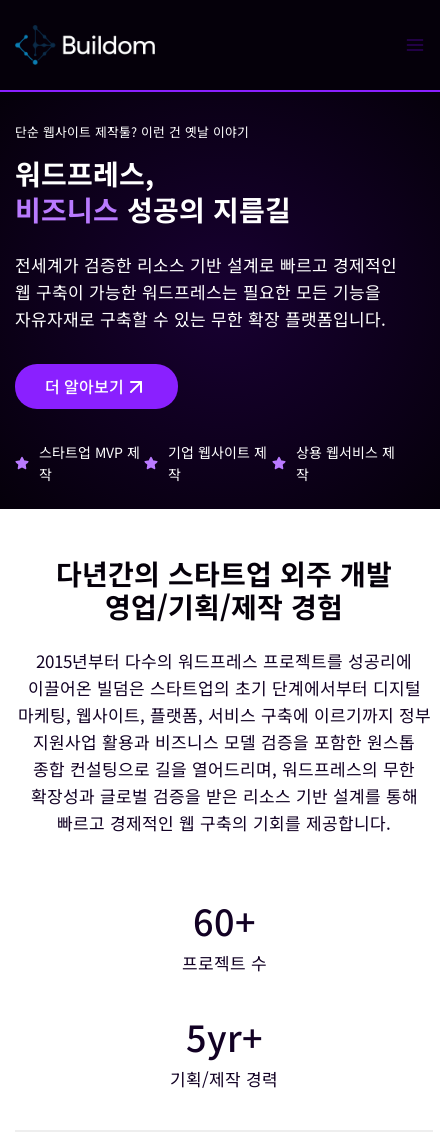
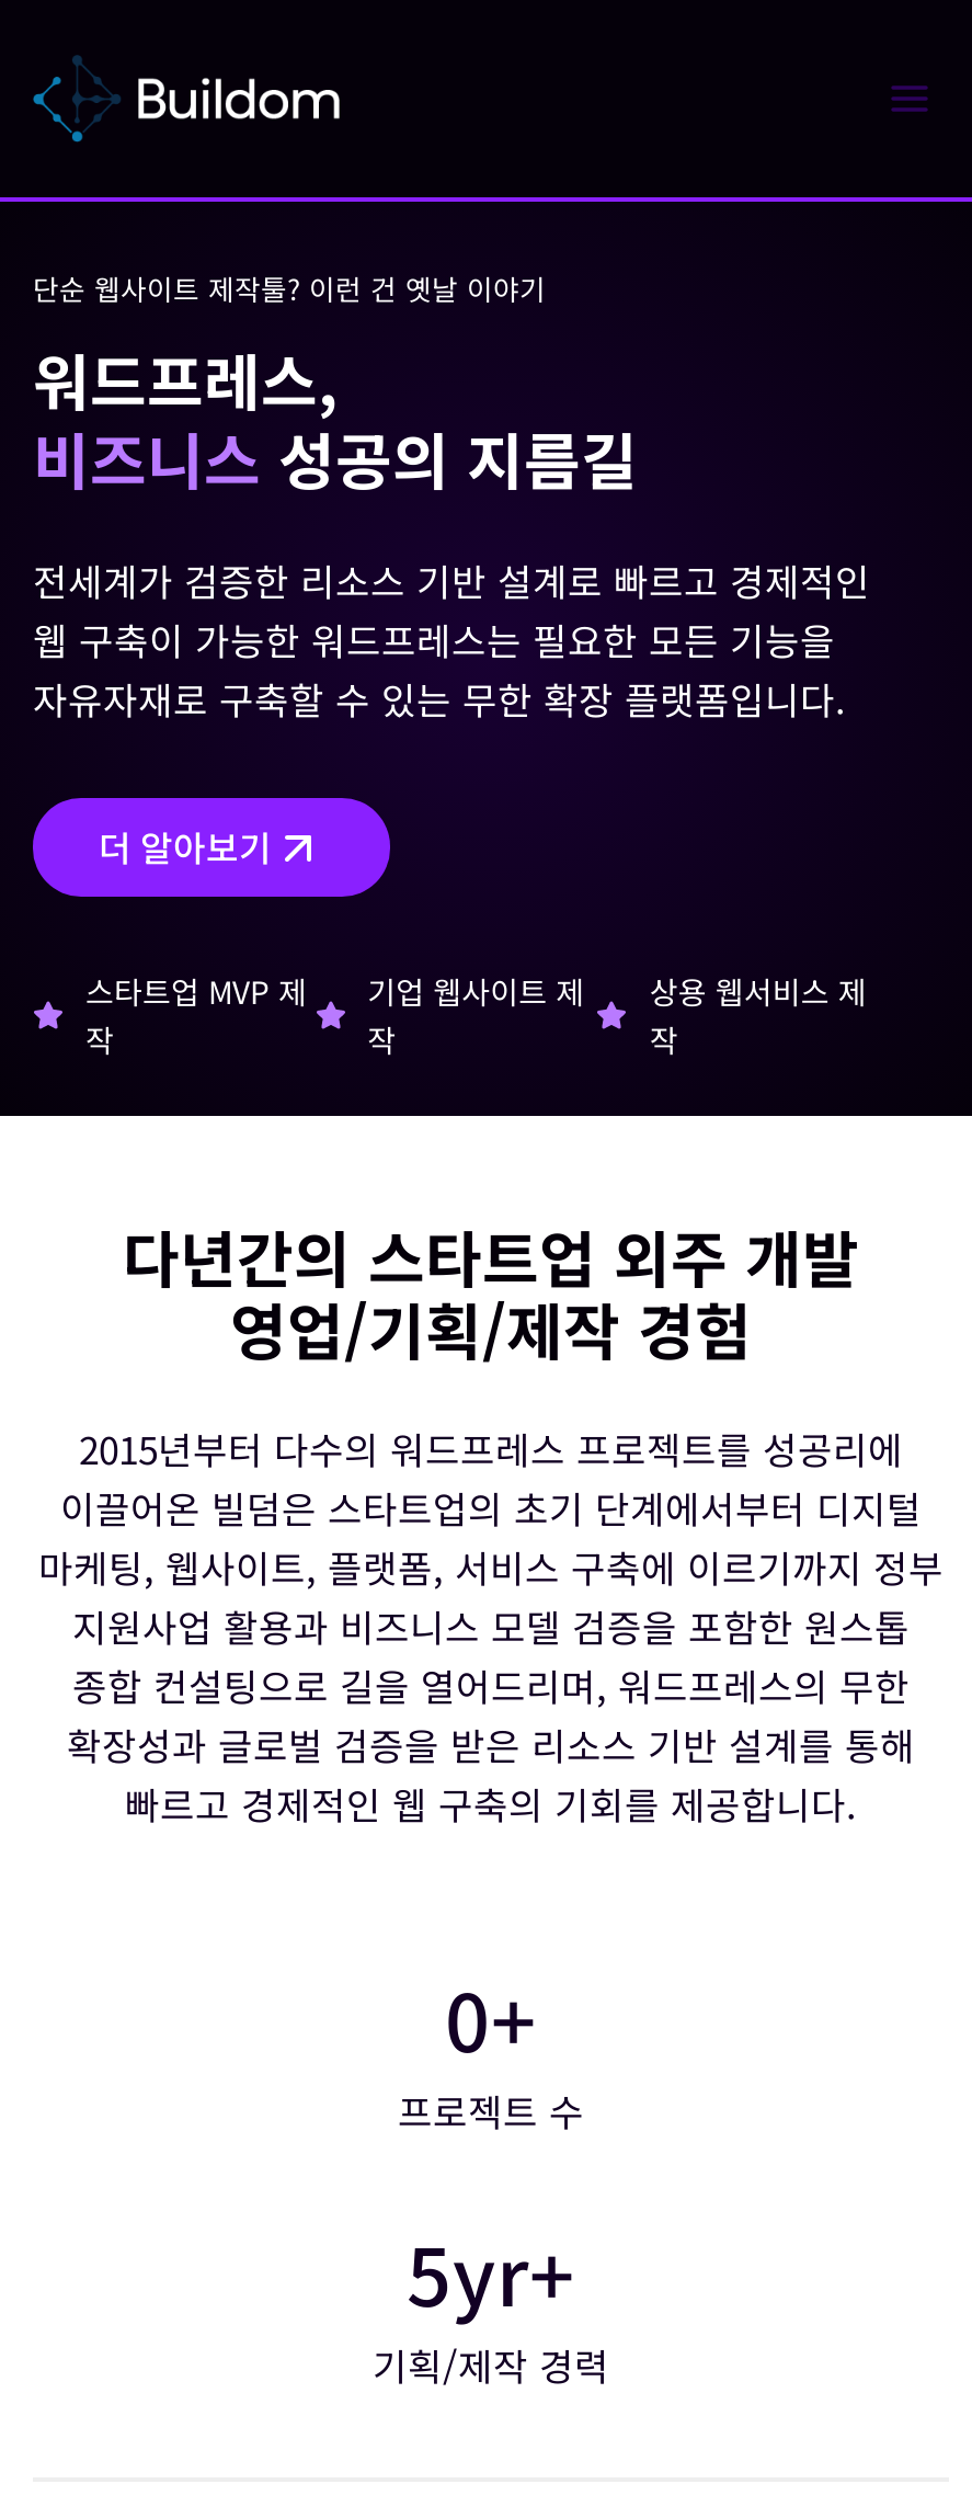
[192,894,255,946] 60+ -> [445,1960,537,2074] 0+

